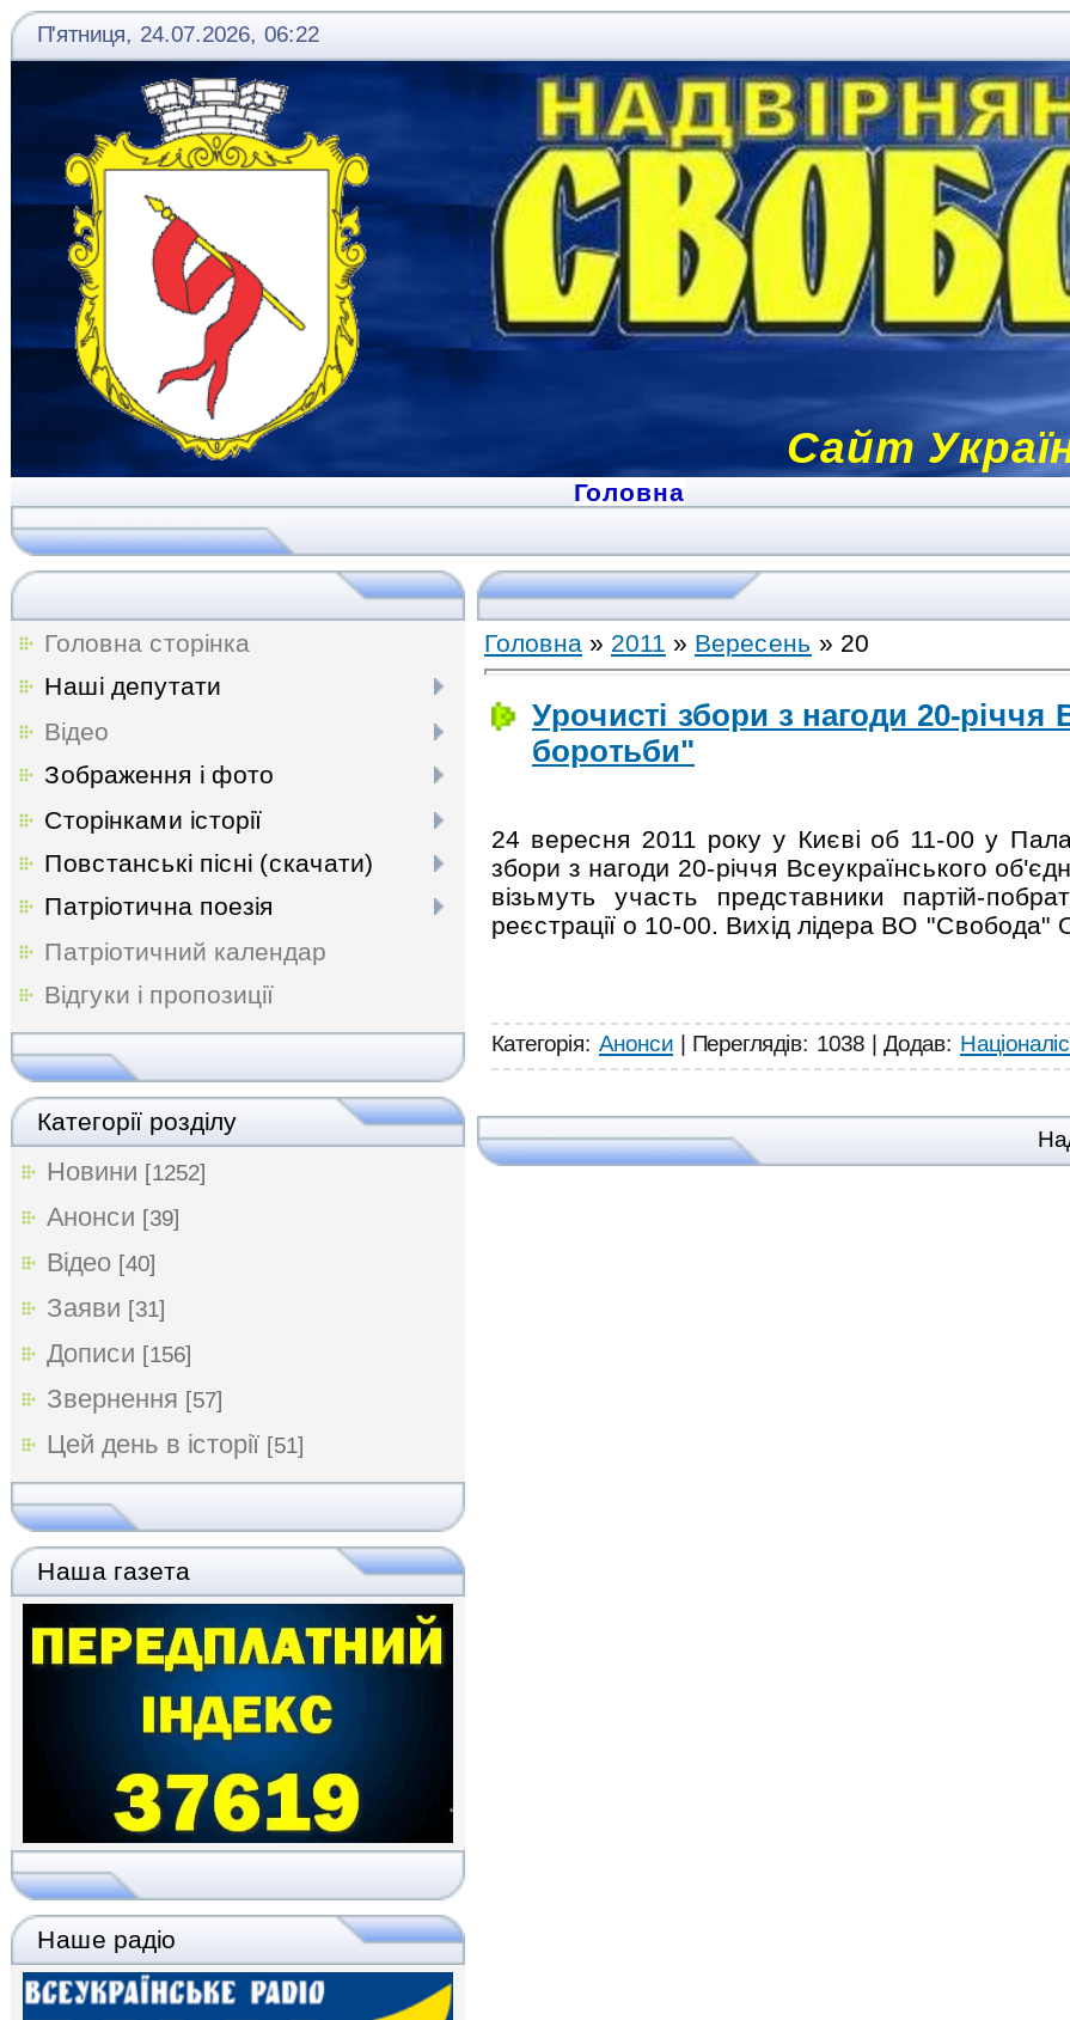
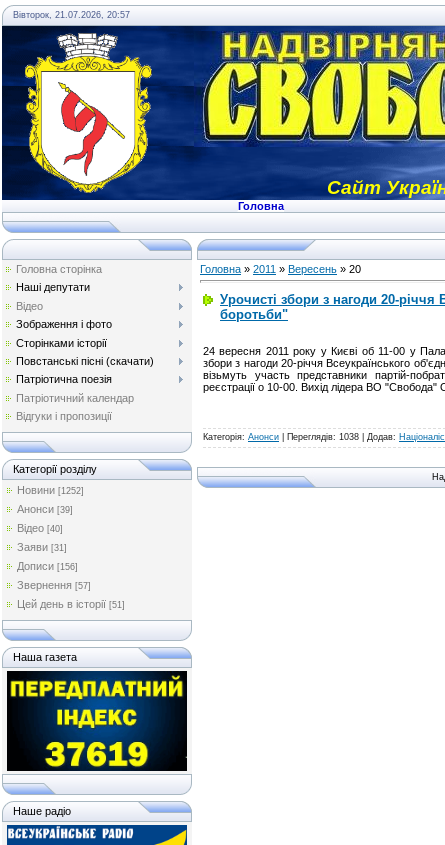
[37,23,319,47] П'ятниця, 24.07.2026, 06:22 -> [13,10,130,20] Вівторок, 21.07.2026, 20:57

